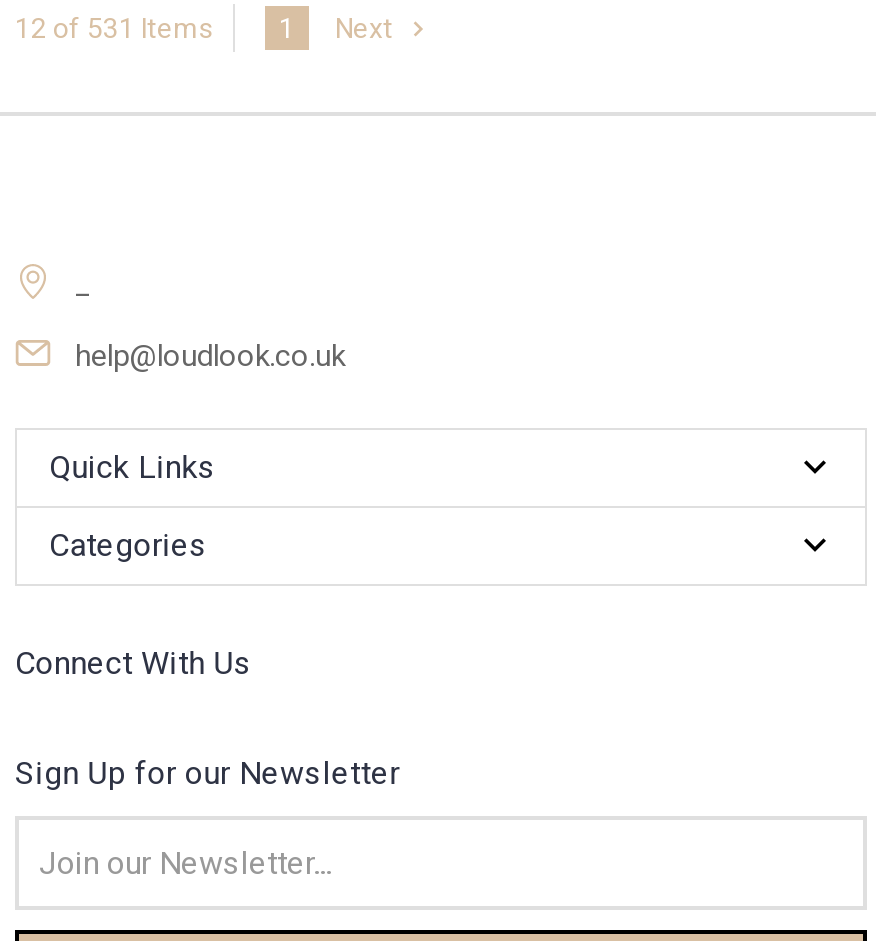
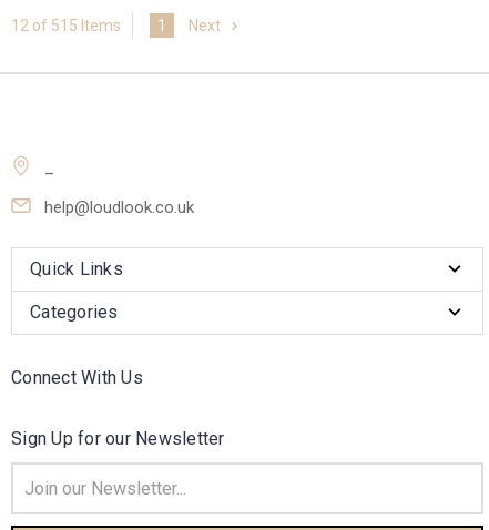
[15,12,213,44] 12 of 531 Items -> [11,17,121,34] 12 of 515 Items

